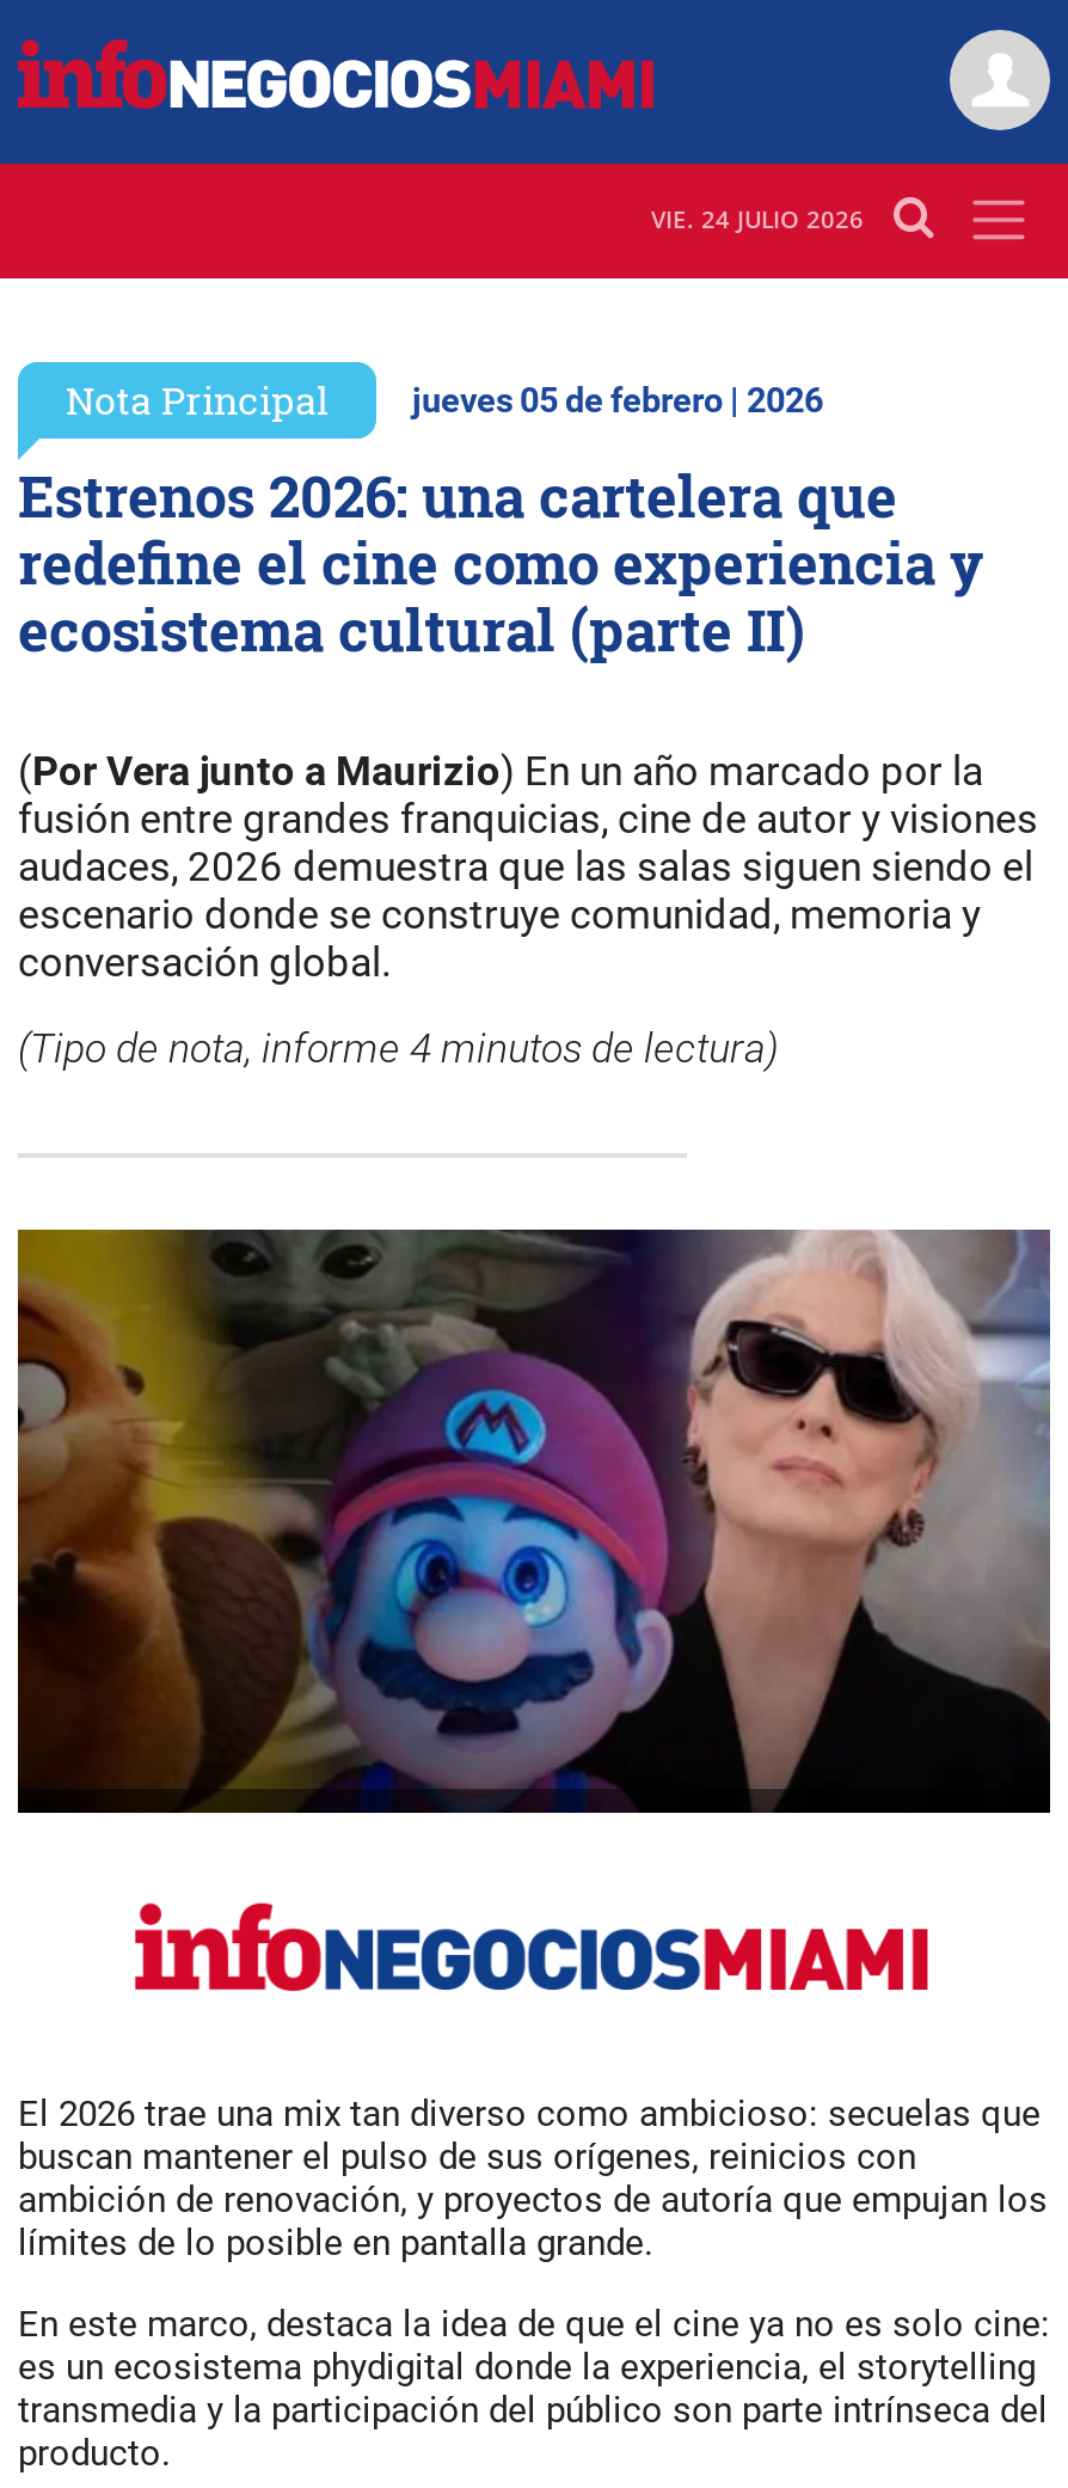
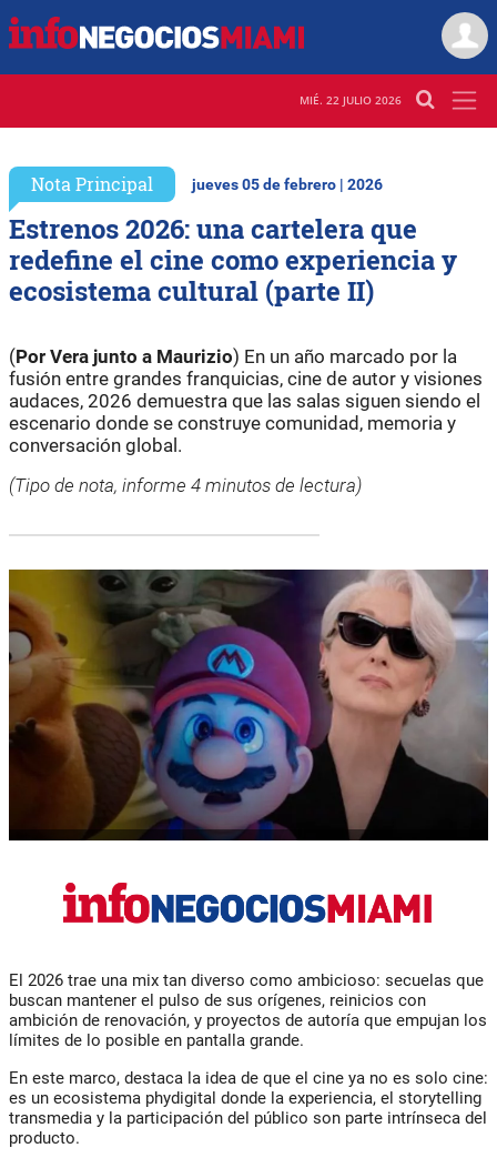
[651,203,864,236] VIE. 24 JULIO 2026 -> [300,92,402,108] MIÉ. 22 JULIO 2026

